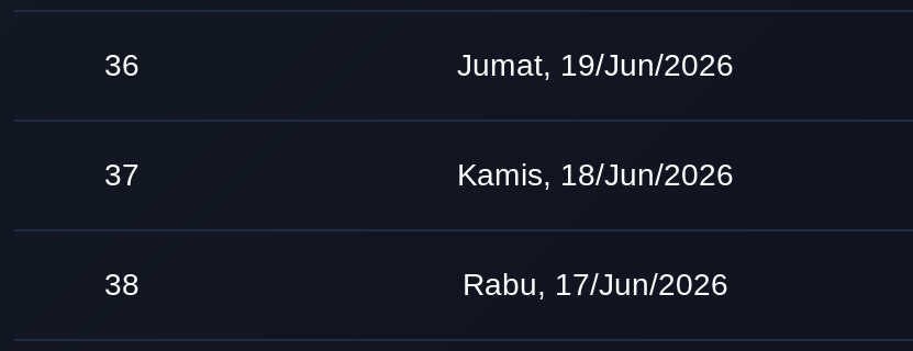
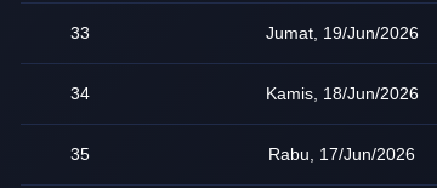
[104,47,140,82] 36 -> [70,23,90,42] 33
[104,157,140,192] 37 -> [70,84,90,103] 34
[104,267,140,302] 38 -> [70,144,90,164] 35

